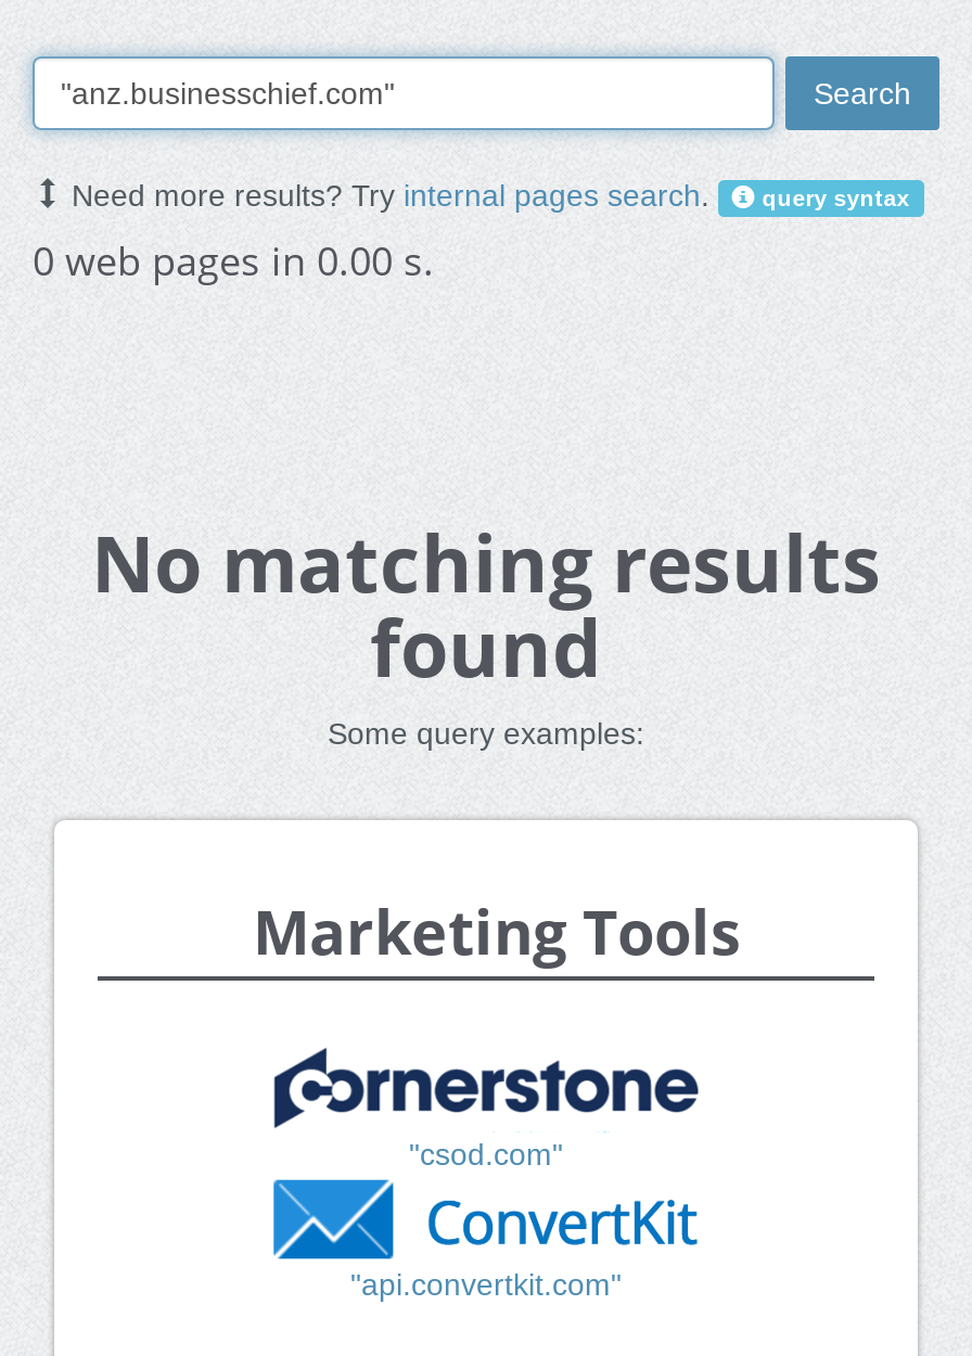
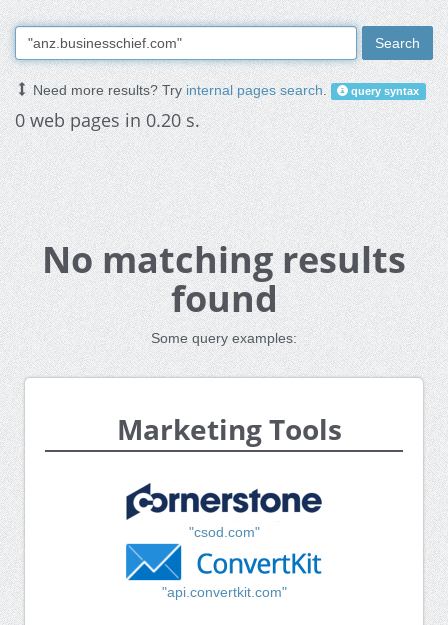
[33,235,434,287] 0 web pages in 0.00 s. -> [15,108,200,132] 0 web pages in 0.20 s.

